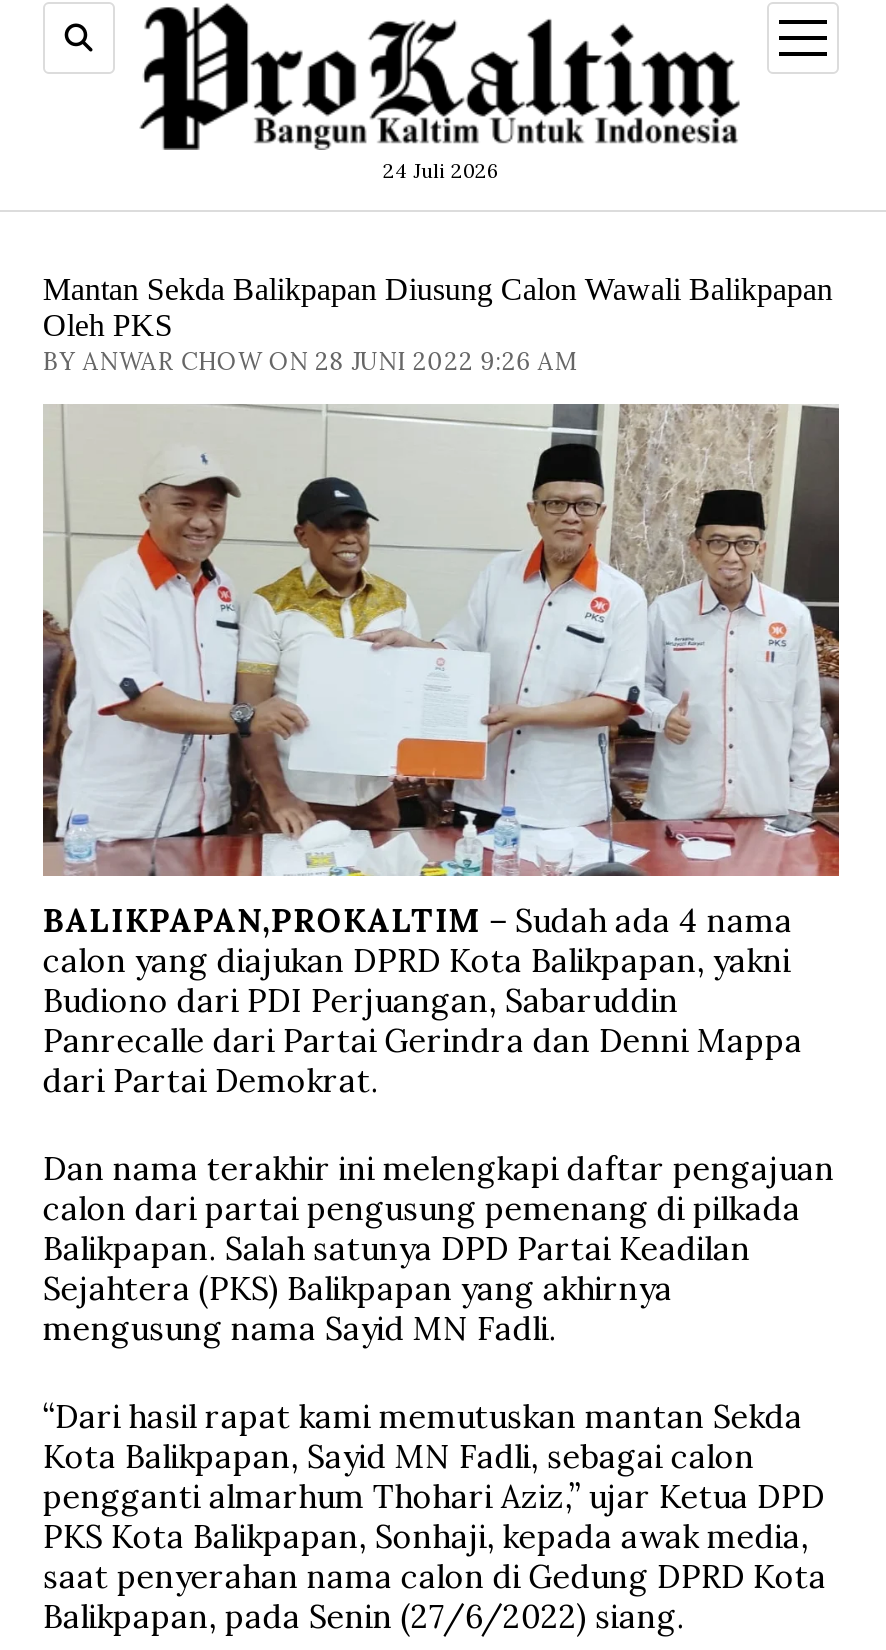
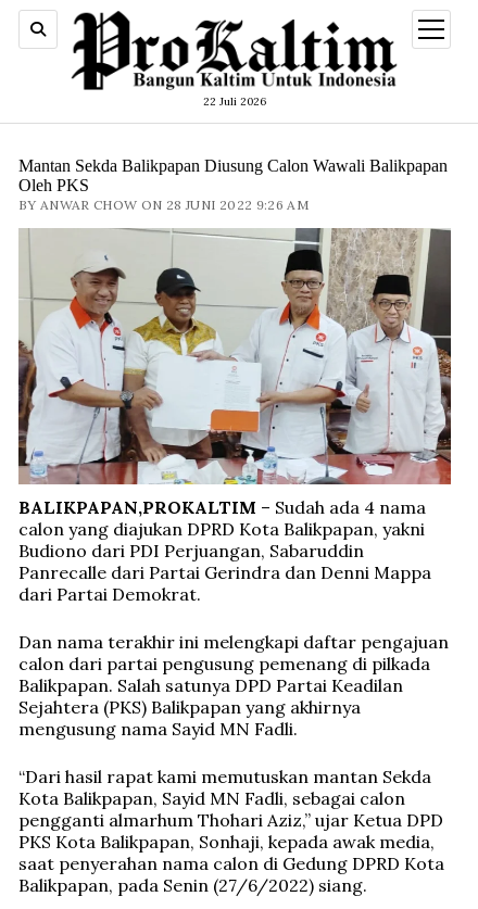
[383,158,499,184] 24 Juli 2026 -> [203,94,266,108] 22 Juli 2026

